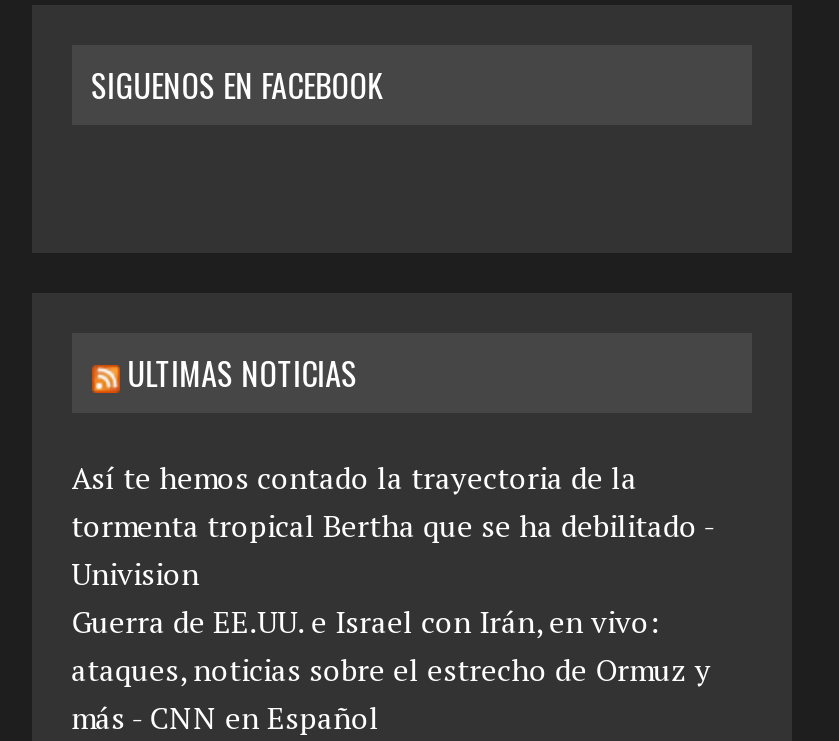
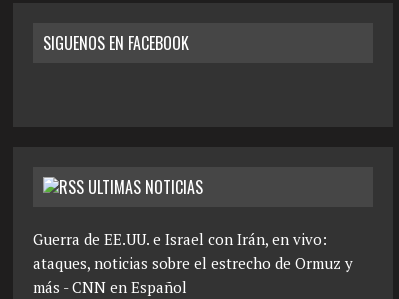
[71,457,713,593] Así te hemos contado la trayectoria de la | tormenta tropical Bertha que se ha debilitado - | Univision -> none

